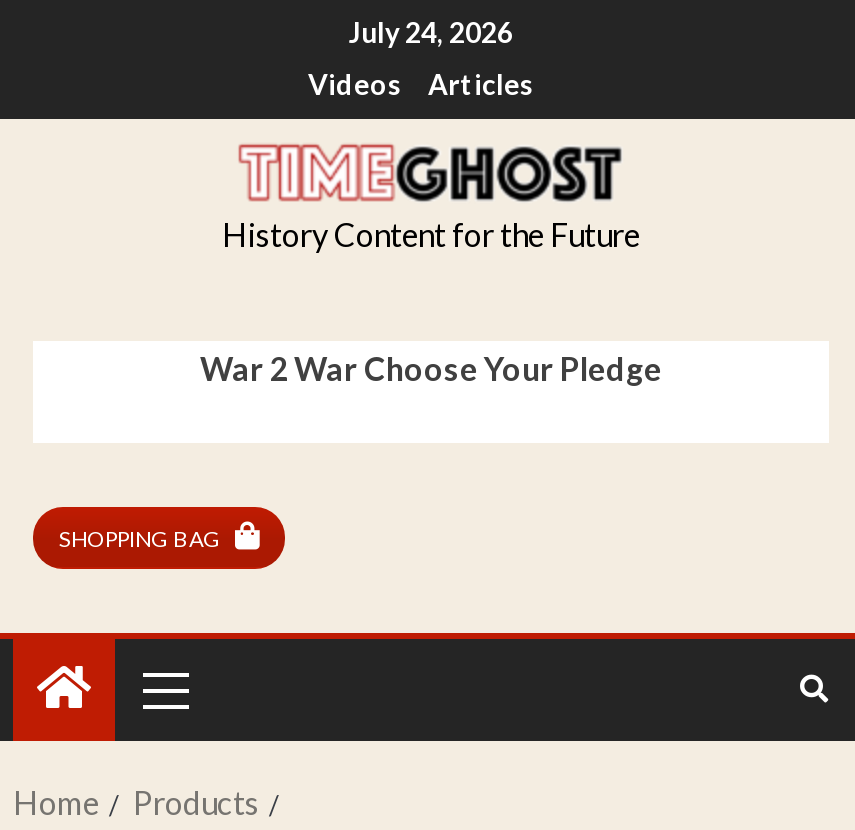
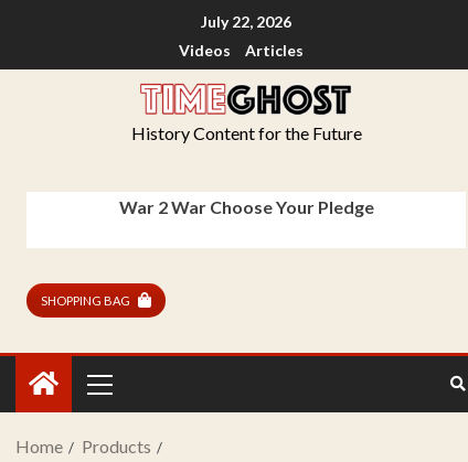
[349,16,513,50] July 24, 2026 -> [201,13,291,31] July 22, 2026

